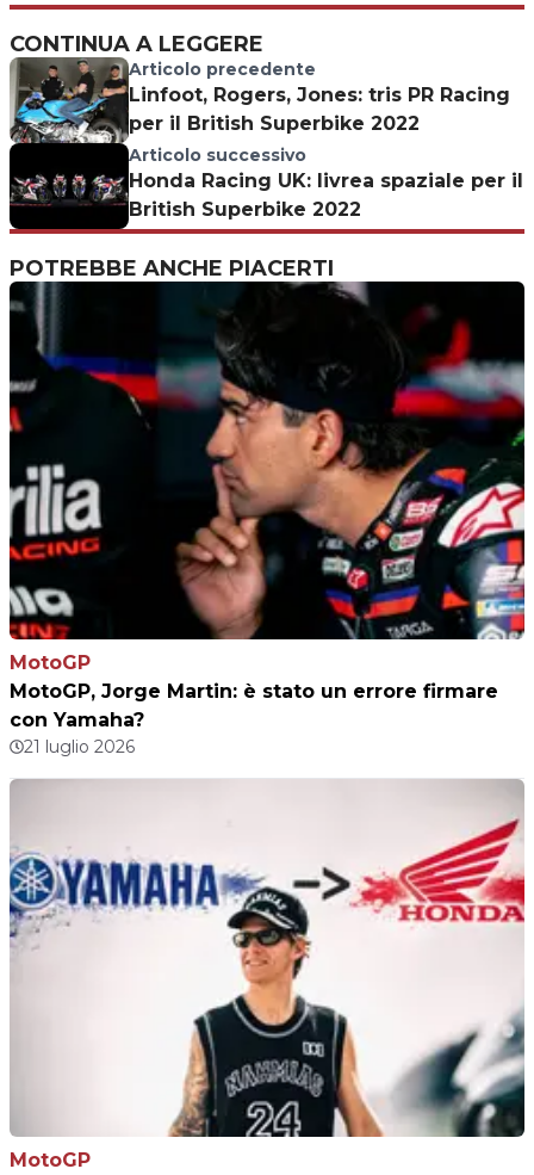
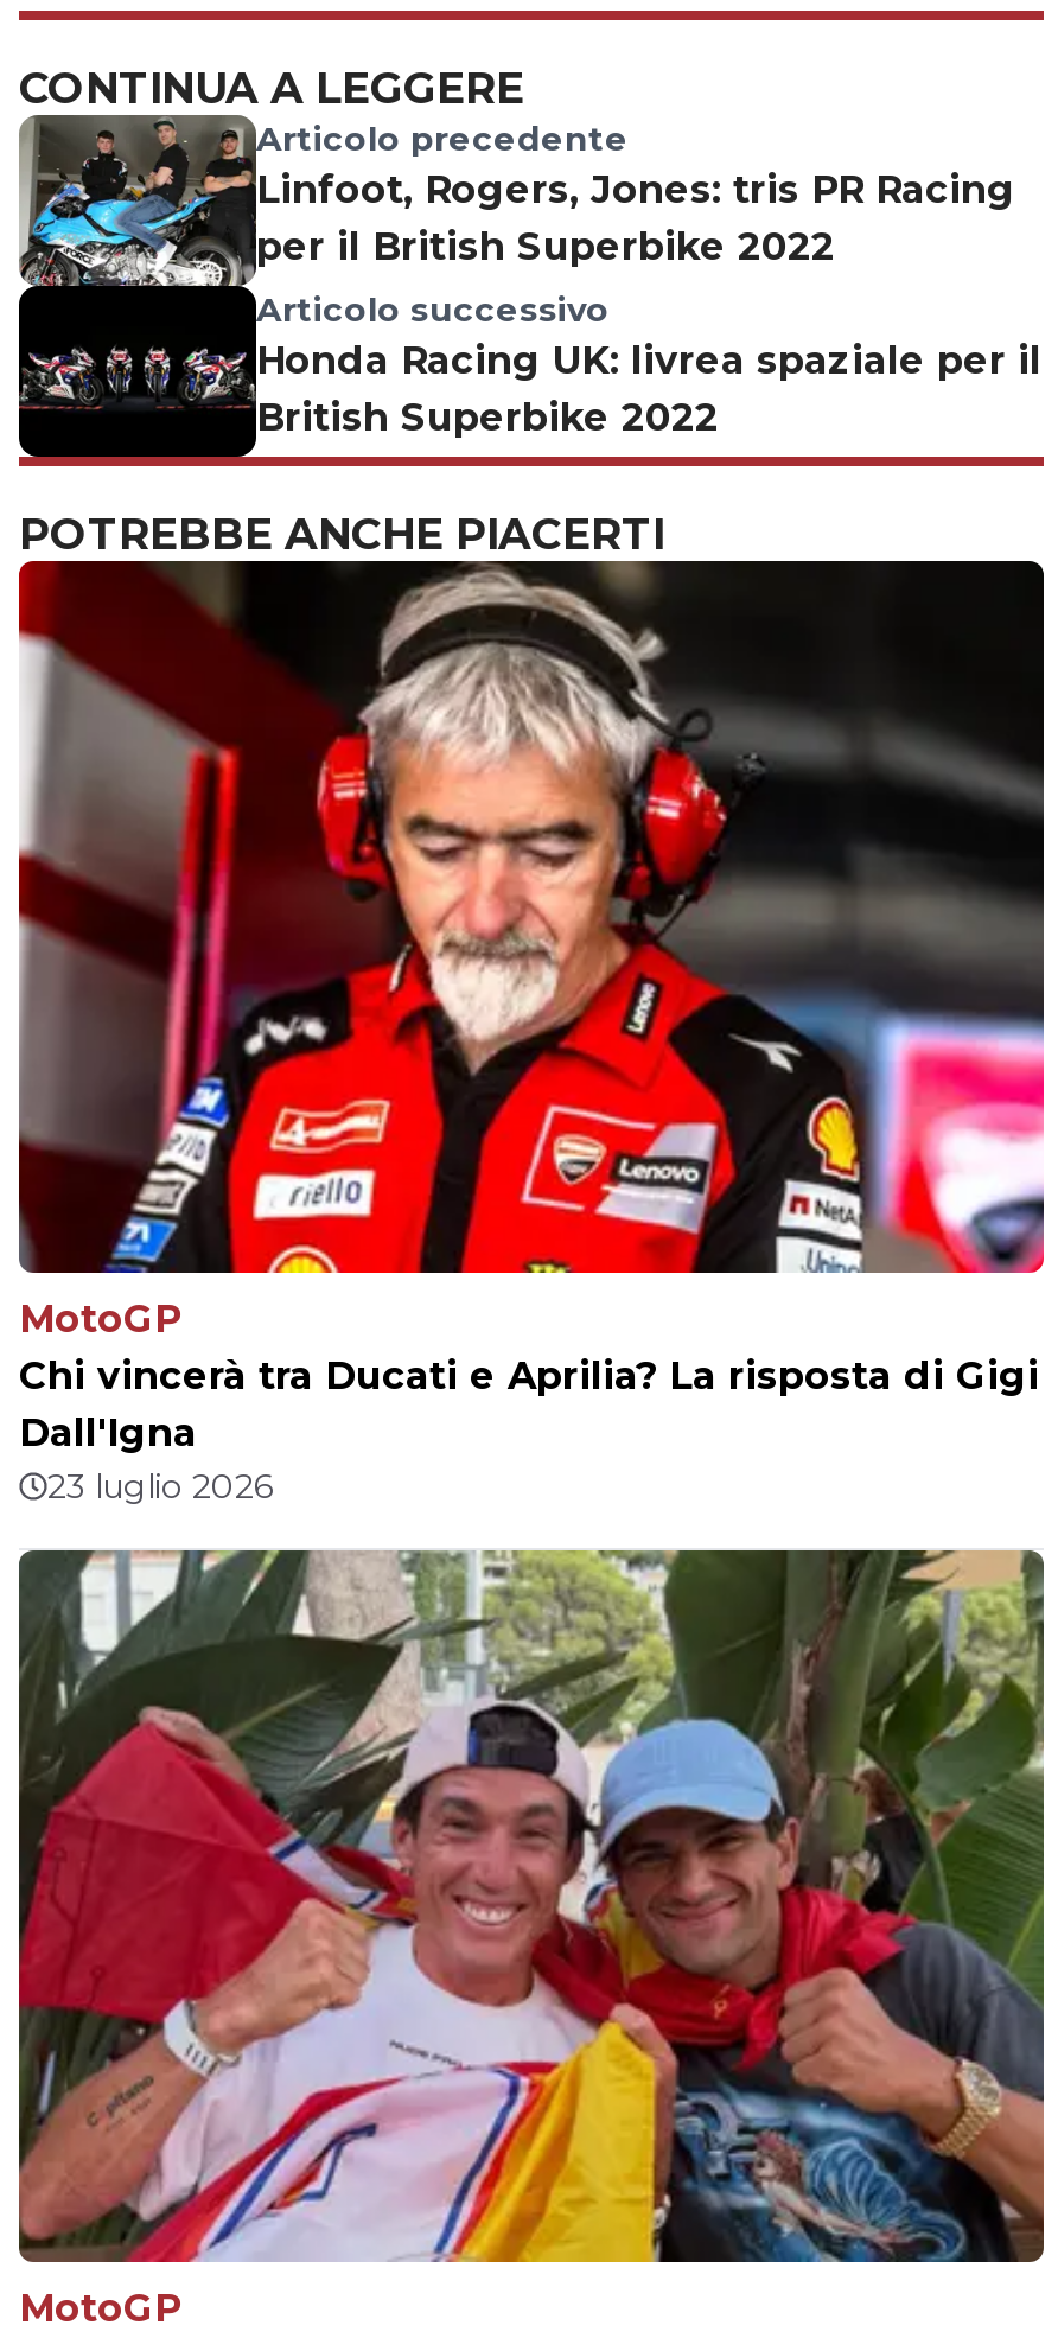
[8,282,526,757] [image] | MotoGP, Jorge Martin: è stato un errore firmare | con Yamaha? | 21 luglio 2026 -> [17,561,1046,1508] [image] | Chi vincerà tra Ducati e Aprilia? La risposta di Gigi | Dall'Igna | 23 luglio 2026
[8,779,526,1138] [image] -> [17,1548,1046,2264] [image]

